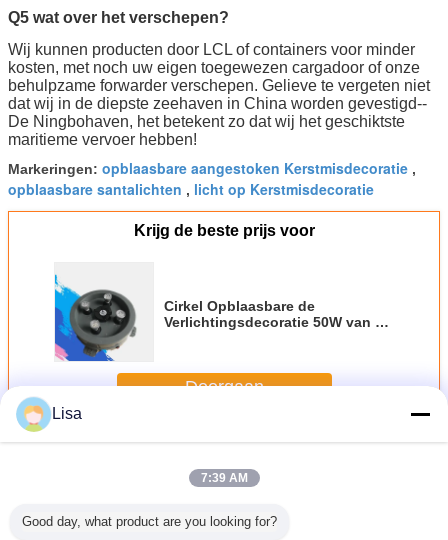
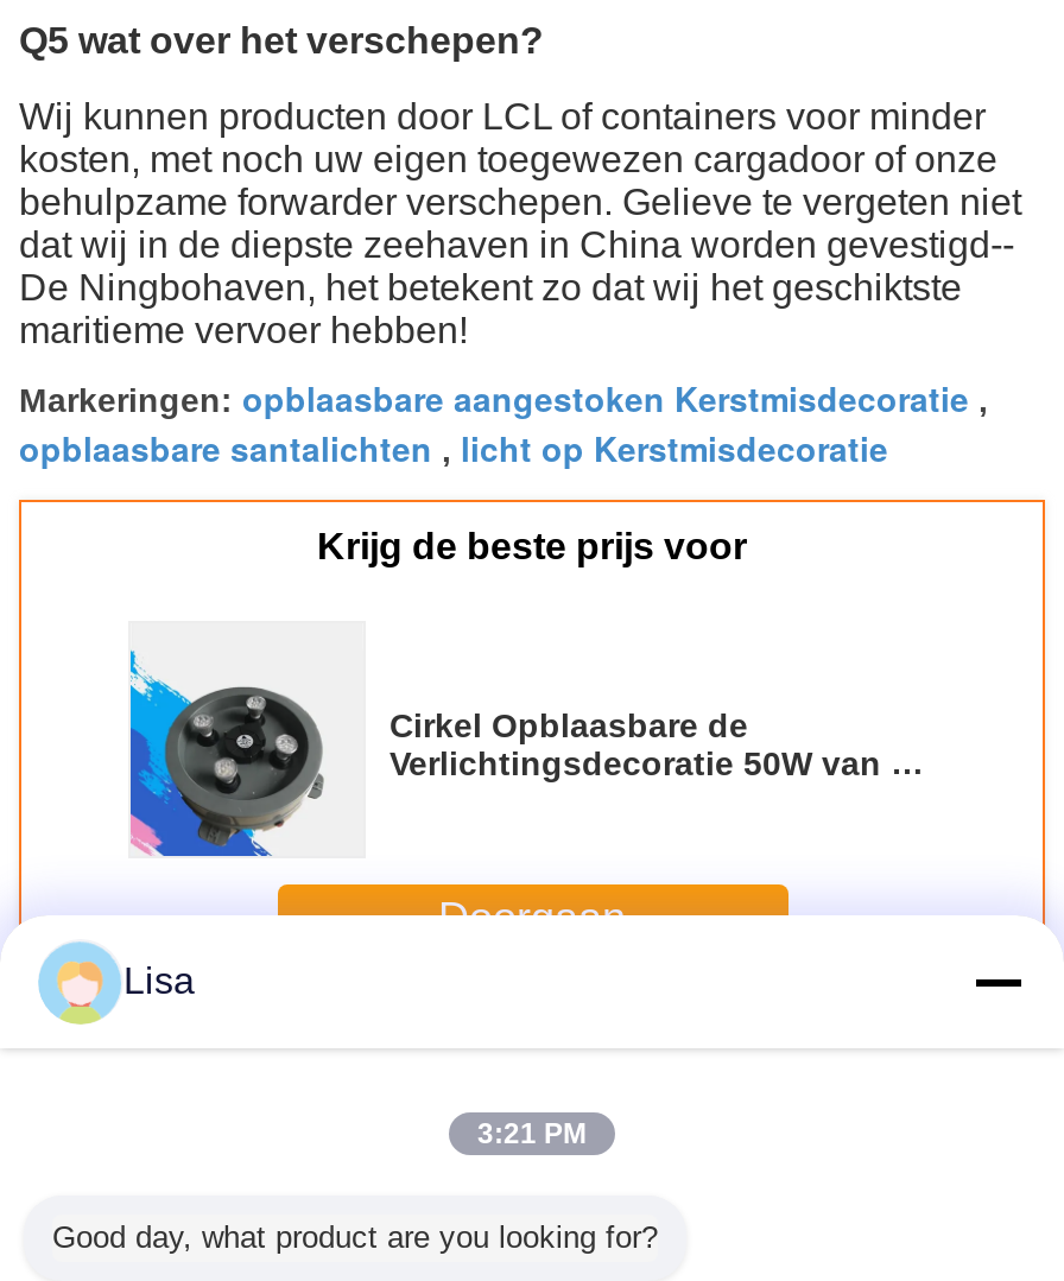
[200,471,247,485] 7:39 AM -> [477,1117,587,1150] 3:21 PM

